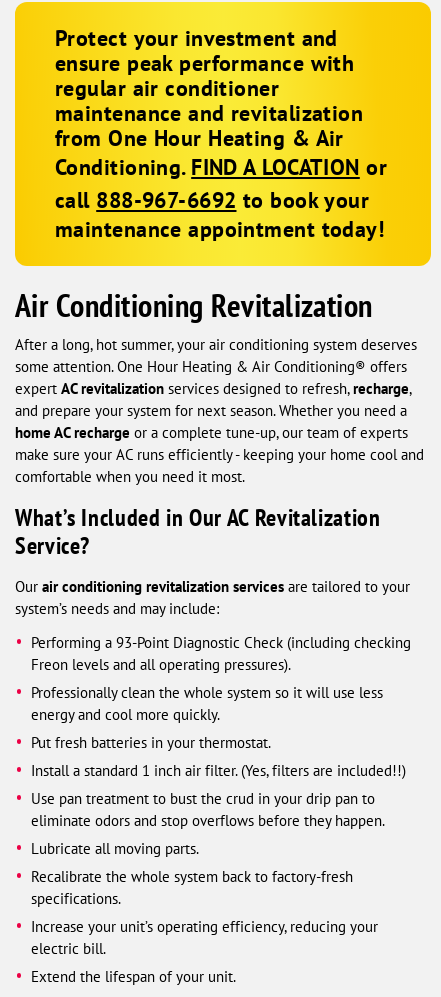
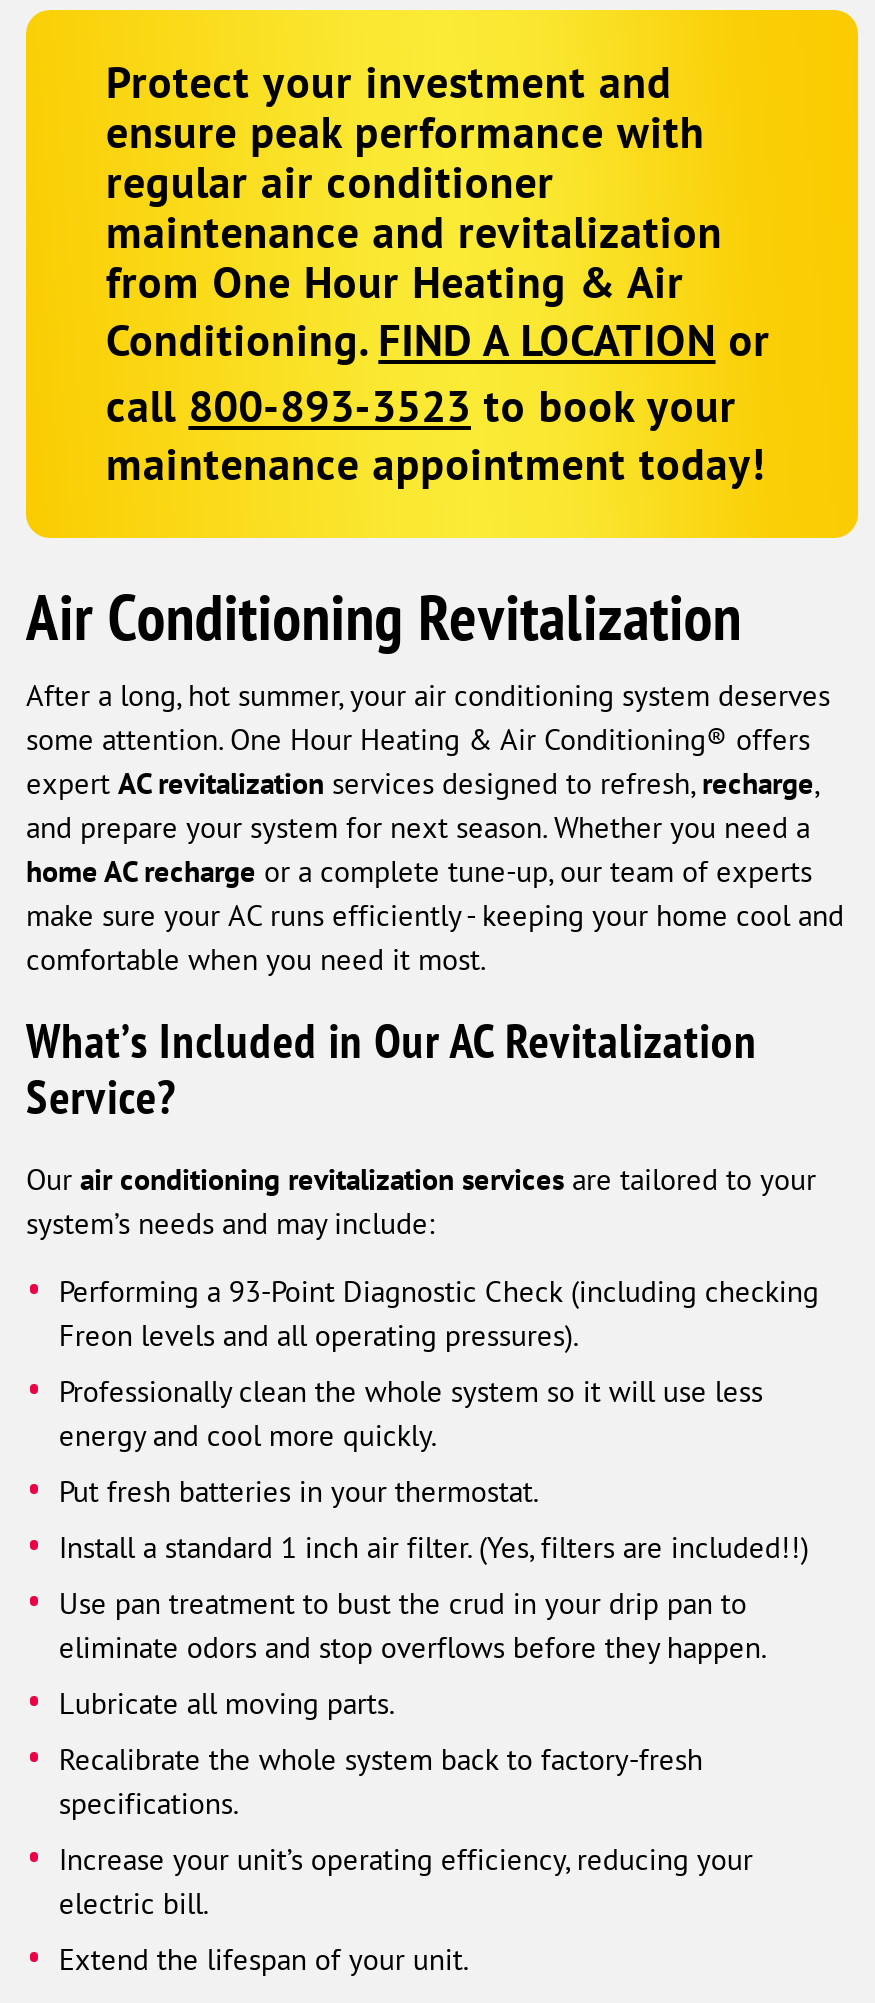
[55,186,369,214] call 888-967-6692 to book your -> [106,377,736,433] call 800-893-3523 to book your

